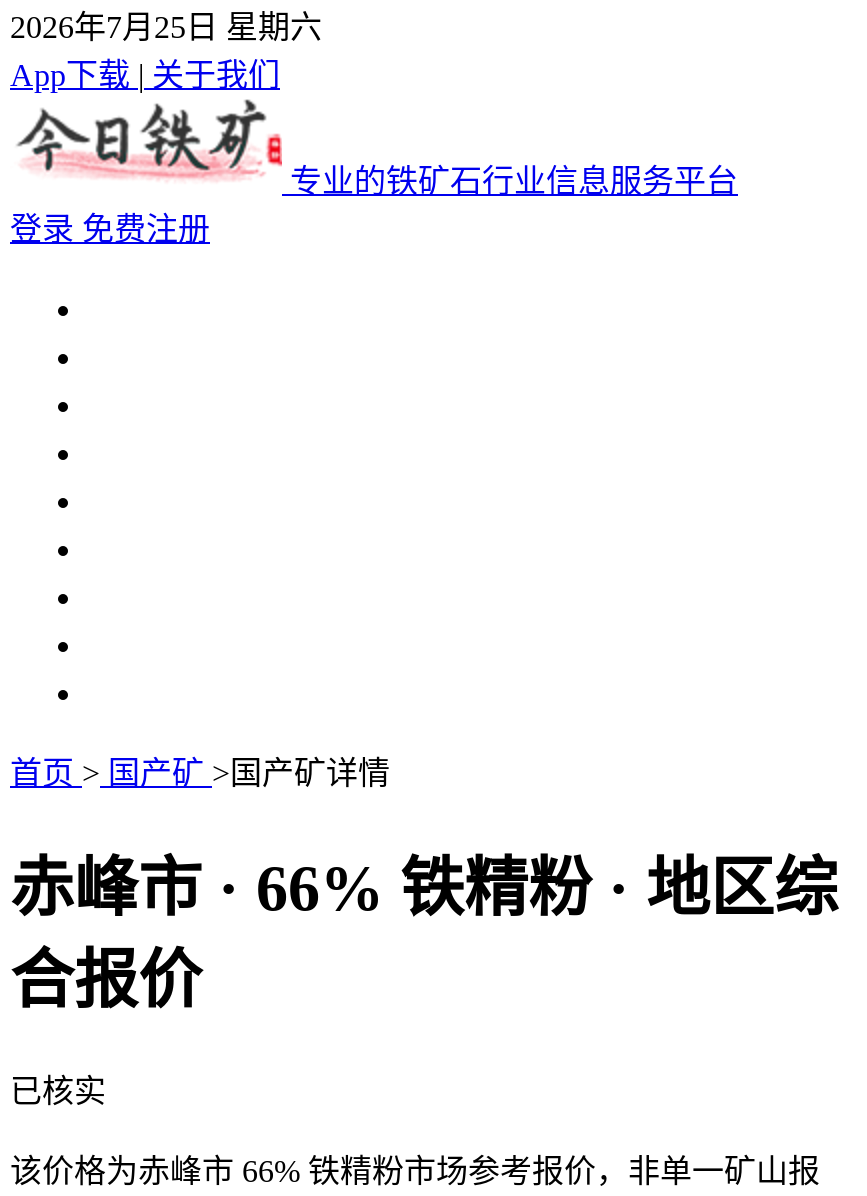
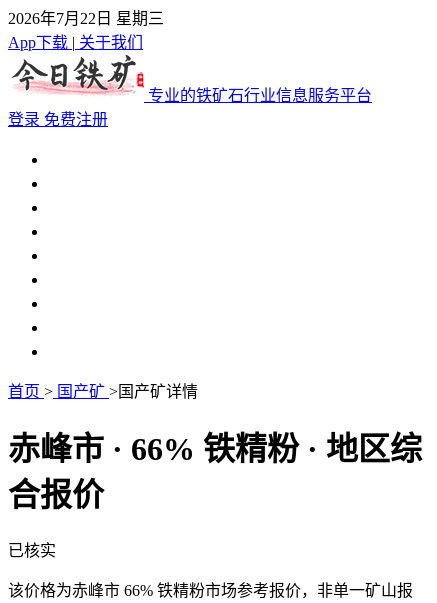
[10,10,322,44] 2026年7月25日 星期六 -> [8,10,164,27] 2026年7月22日 星期三

